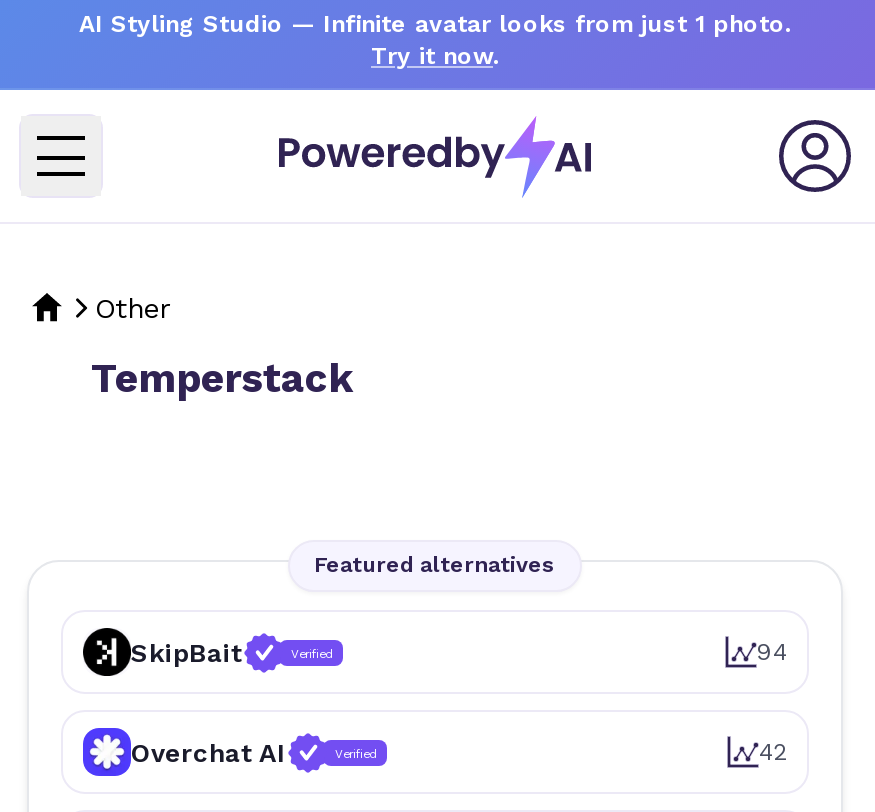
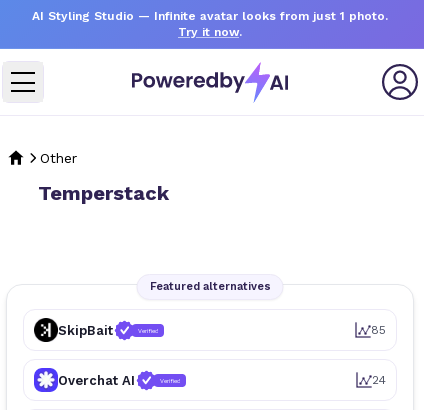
[757,638,787,666] 94 -> [371,323,386,337] 85
[759,738,787,766] 42 -> [372,373,386,387] 24

